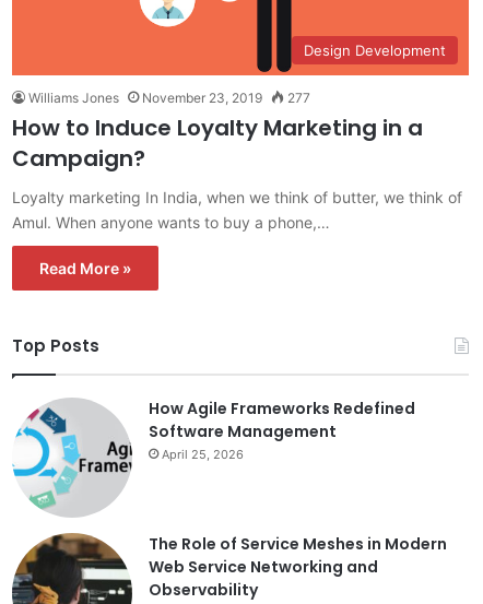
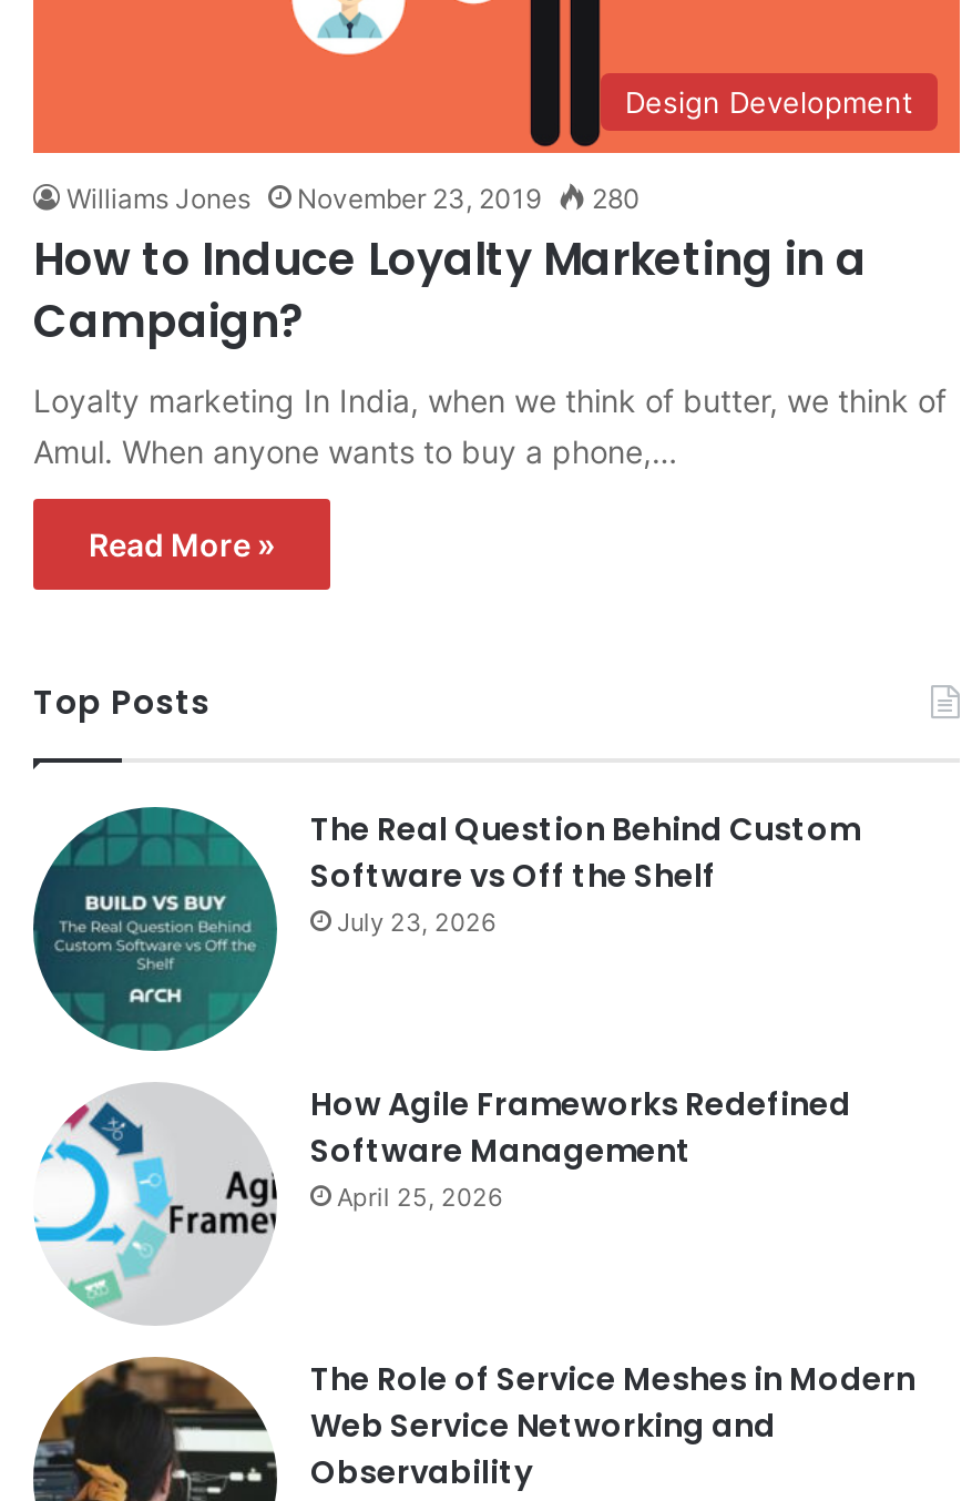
[28,89,310,106] Williams Jones November 23, 2019 277 -> [66,182,641,215] Williams Jones November 23, 2019 280
none -> [31,805,860,1053] [image] | The Real Question Behind Custom | Software vs Off the Shelf | July 23, 2026

